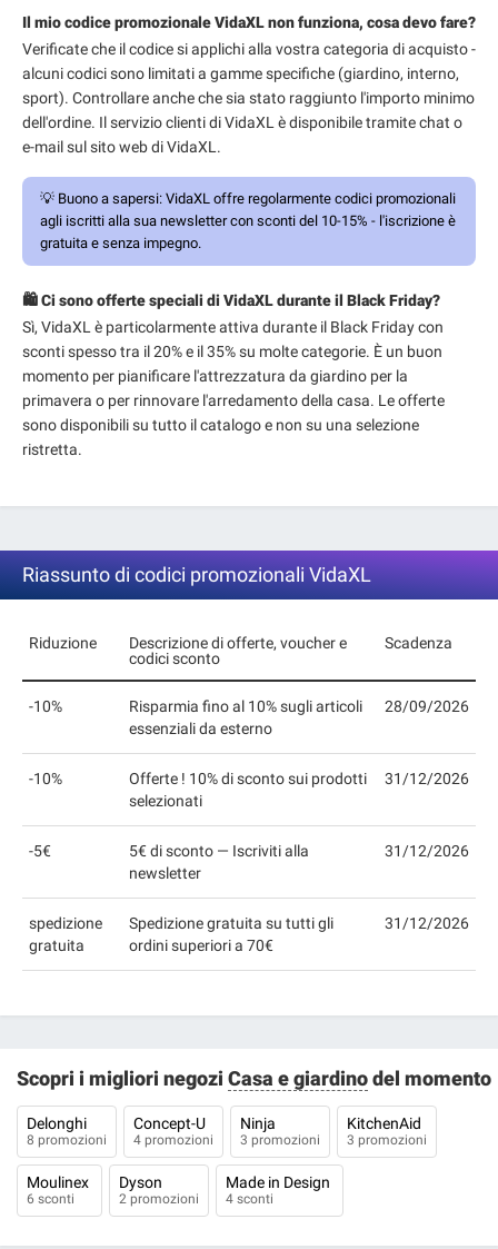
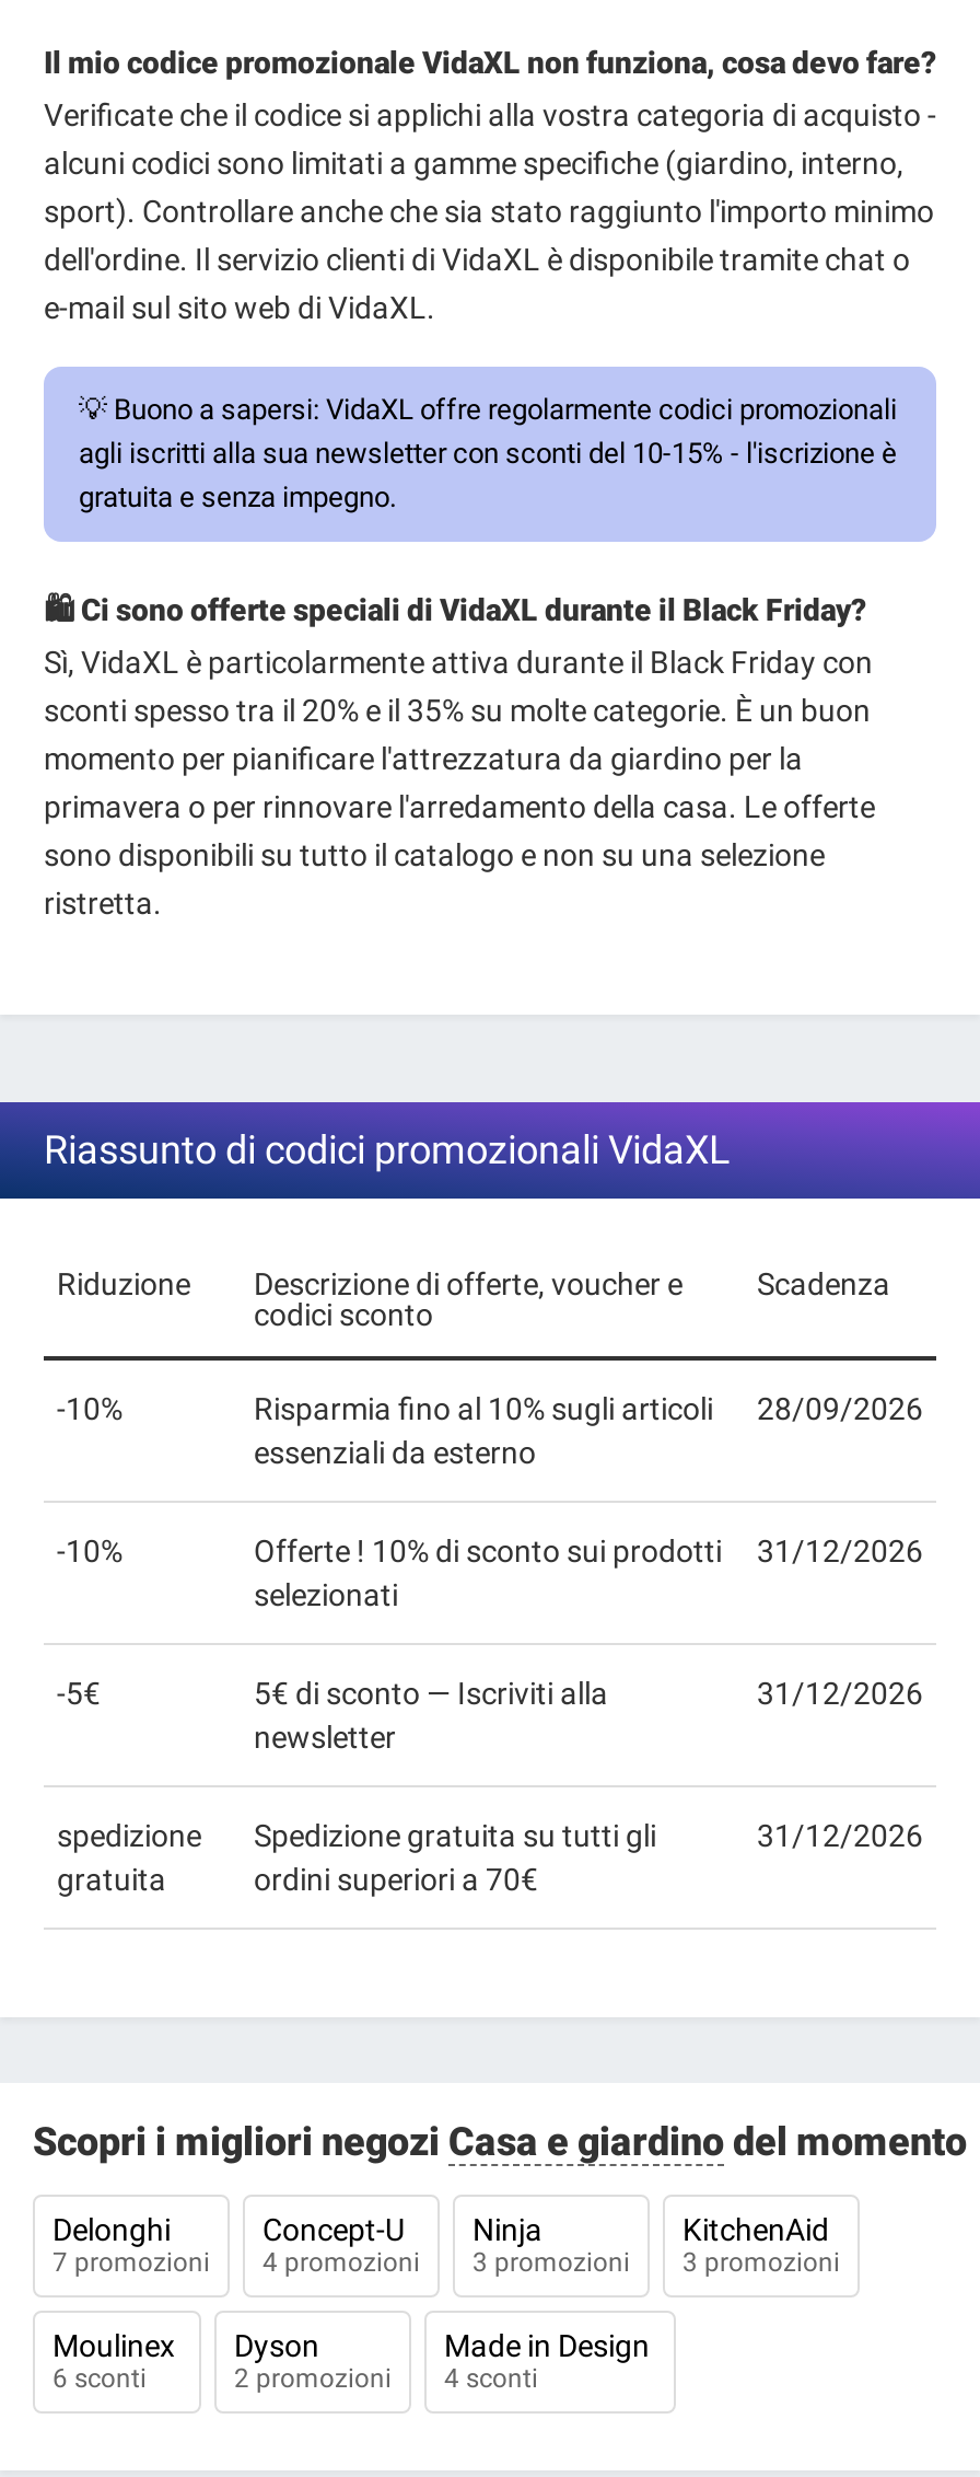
[27,1132,427,1148] 8 promozioni 4 promozioni 3 promozioni 3 promozioni -> [52,2247,840,2278] 7 promozioni 4 promozioni 3 promozioni 3 promozioni

